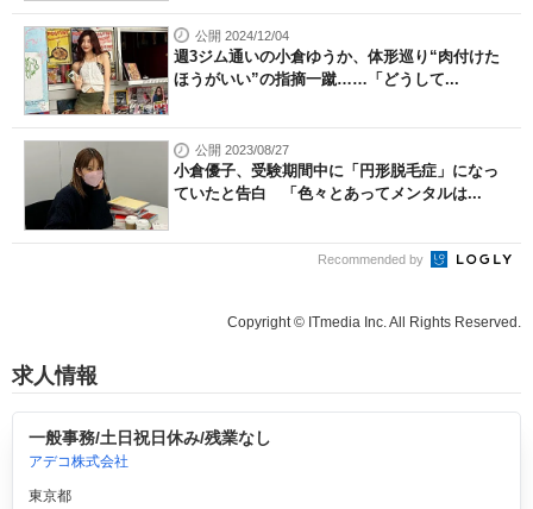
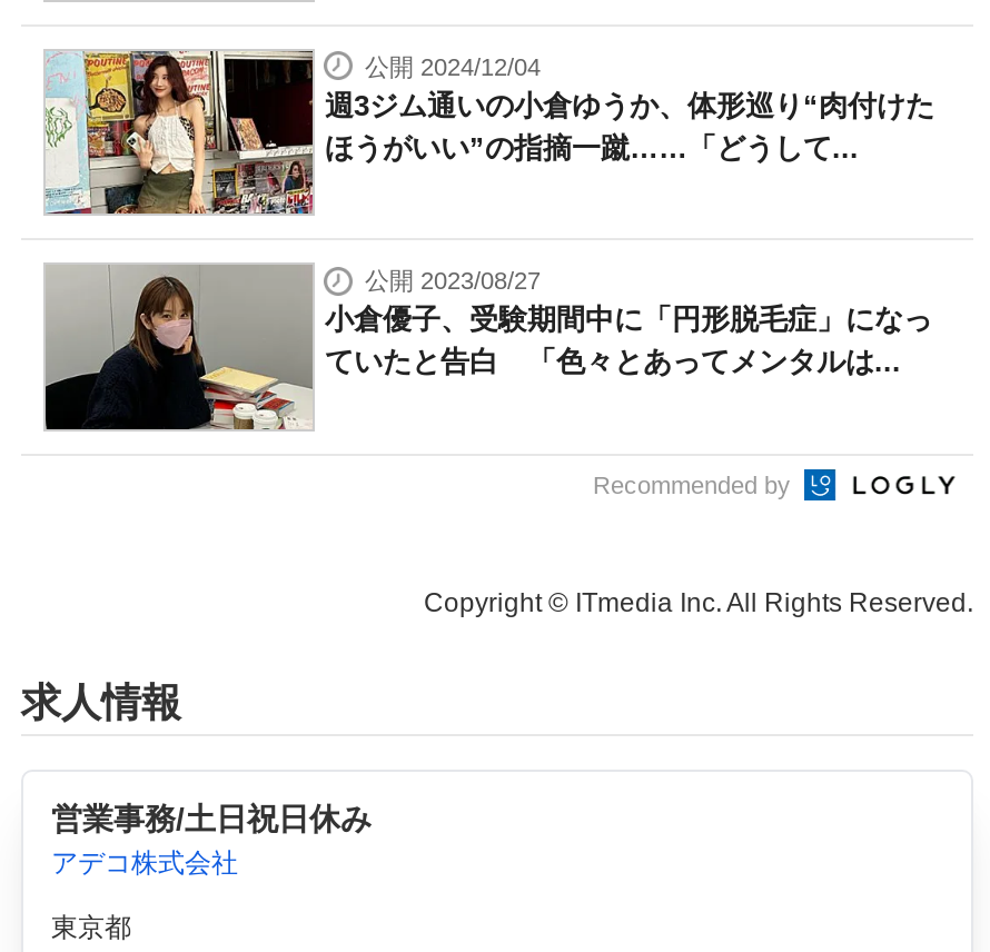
[28,429,271,448] 一般事務/土日祝日休み/残業なし -> [51,802,372,837] 営業事務/土日祝日休み

